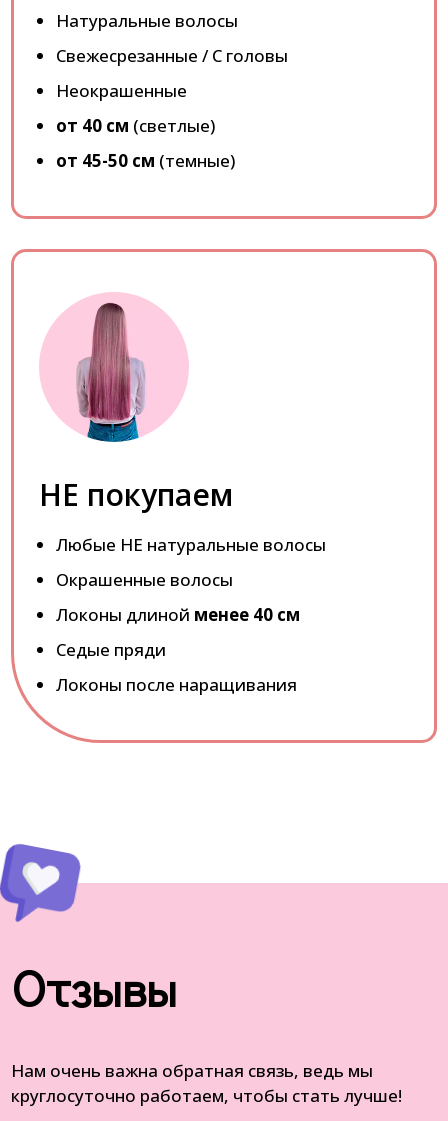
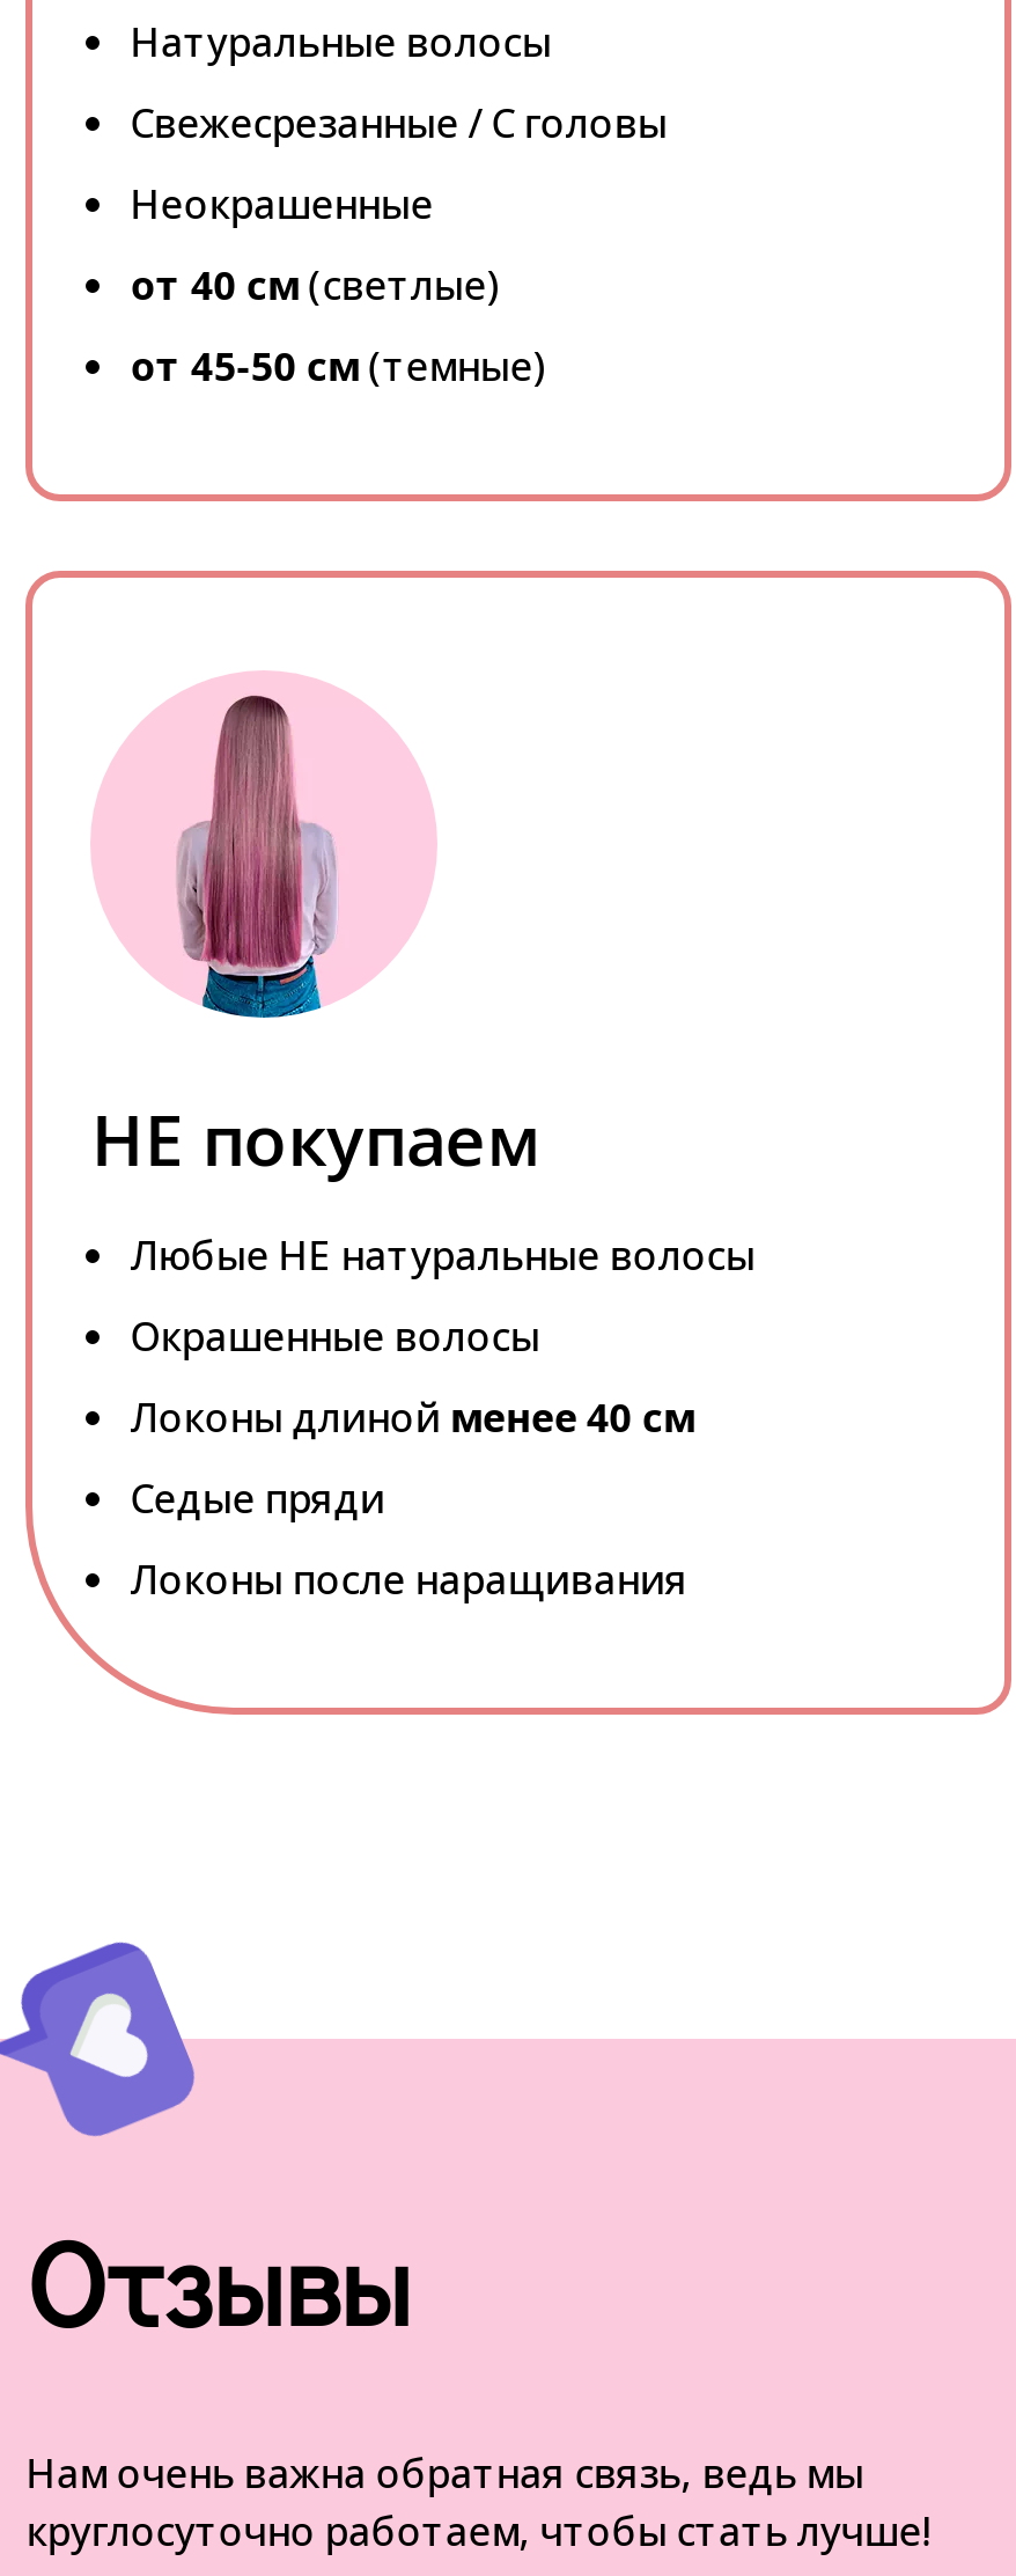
[3,841,84,924] [image] -> [7,1940,197,2137] [image]

